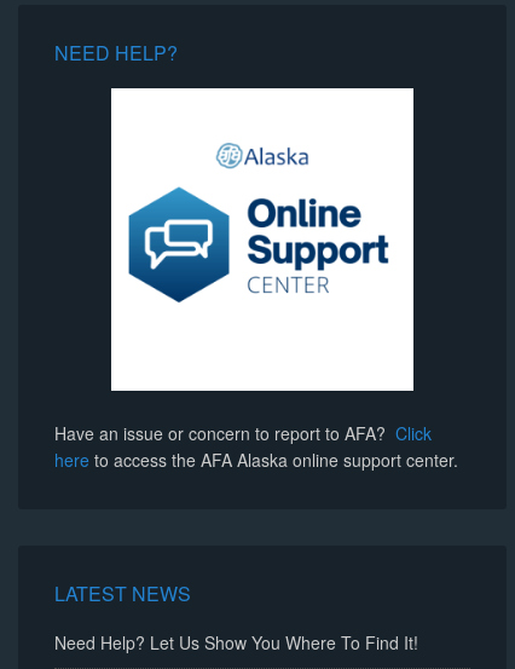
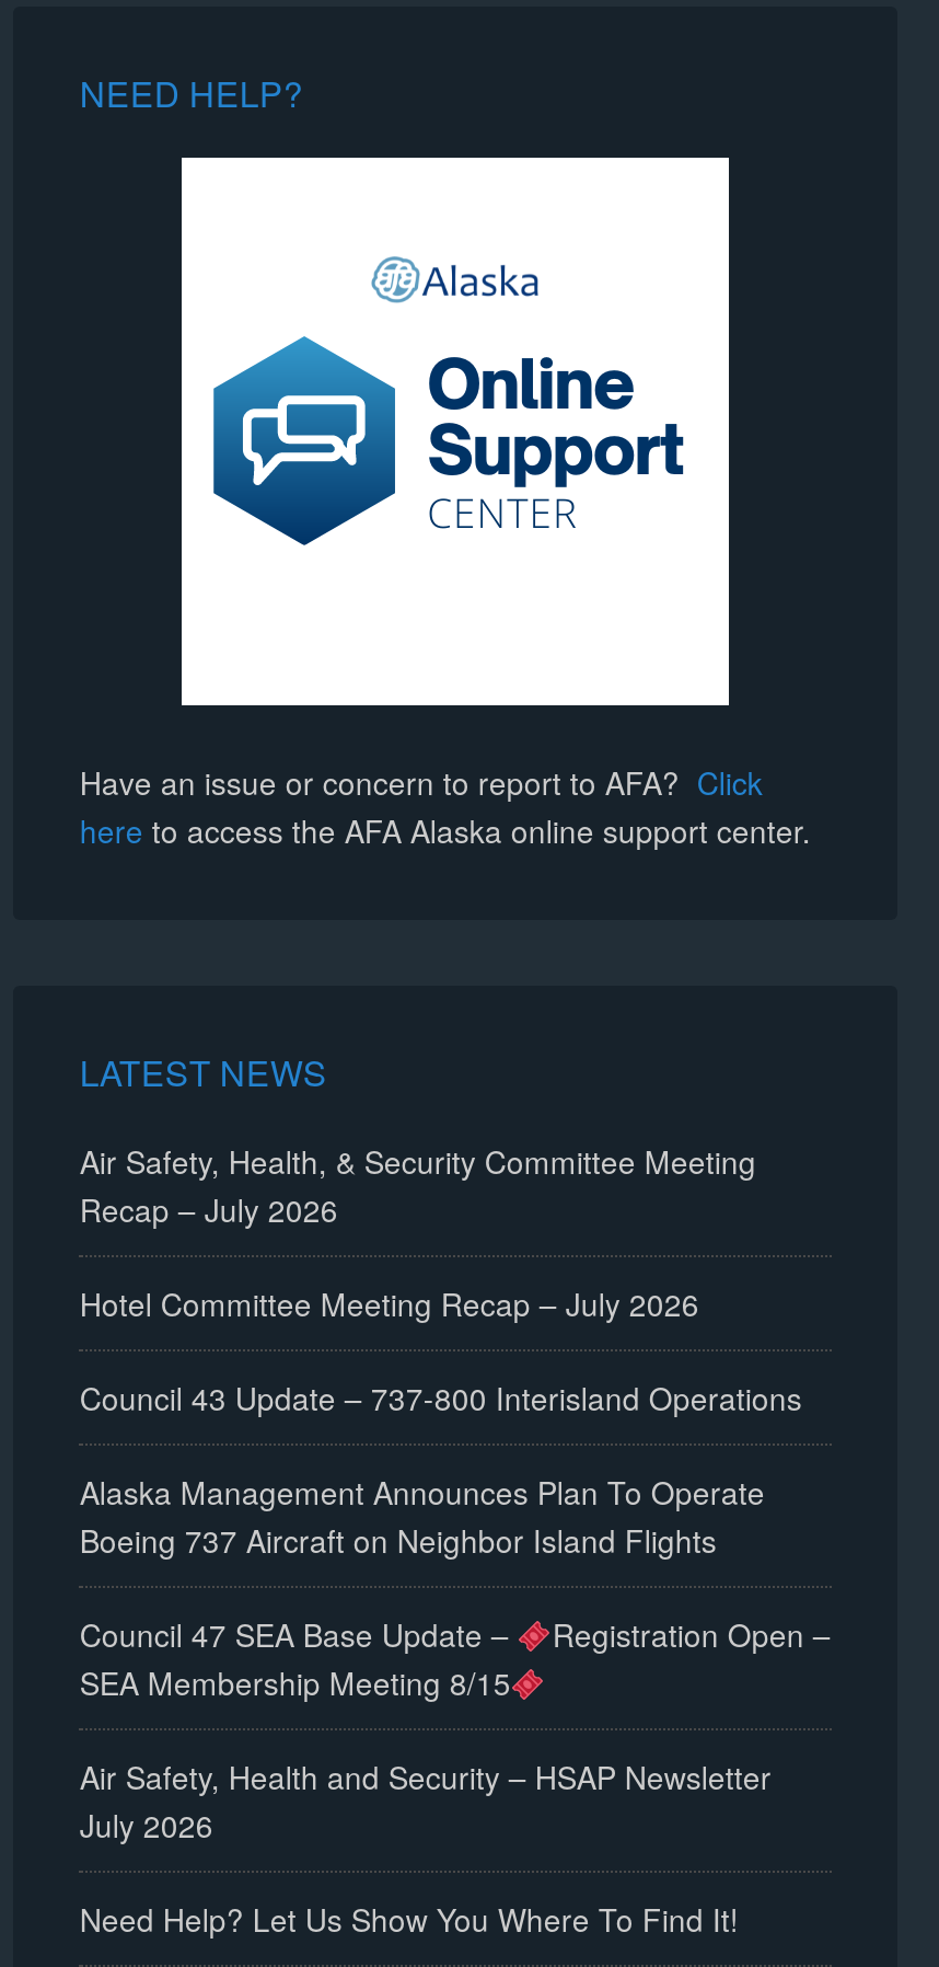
none -> [80,1139,830,1847] Air Safety, Health, & Security Committee Meeting | Recap – July 2026 | Hotel Committee Meeting Recap – July 2026 | Council 43 Update – 737-800 Interisland Operations | Alaska Management Announces Plan To Operate | Boeing 737 Aircraft on Neighbor Island Flights | Council 47 SEA Base Update – | Registration Open – | SEA Membership Meeting 8/15 | Air Safety, Health and Security – HSAP Newsletter | July 2026

